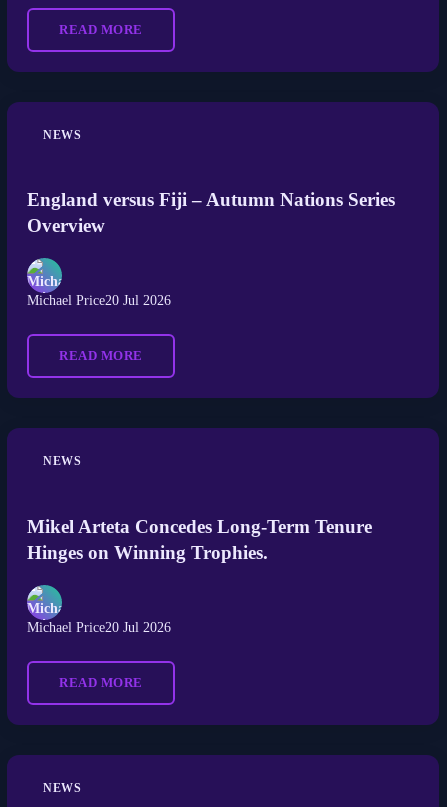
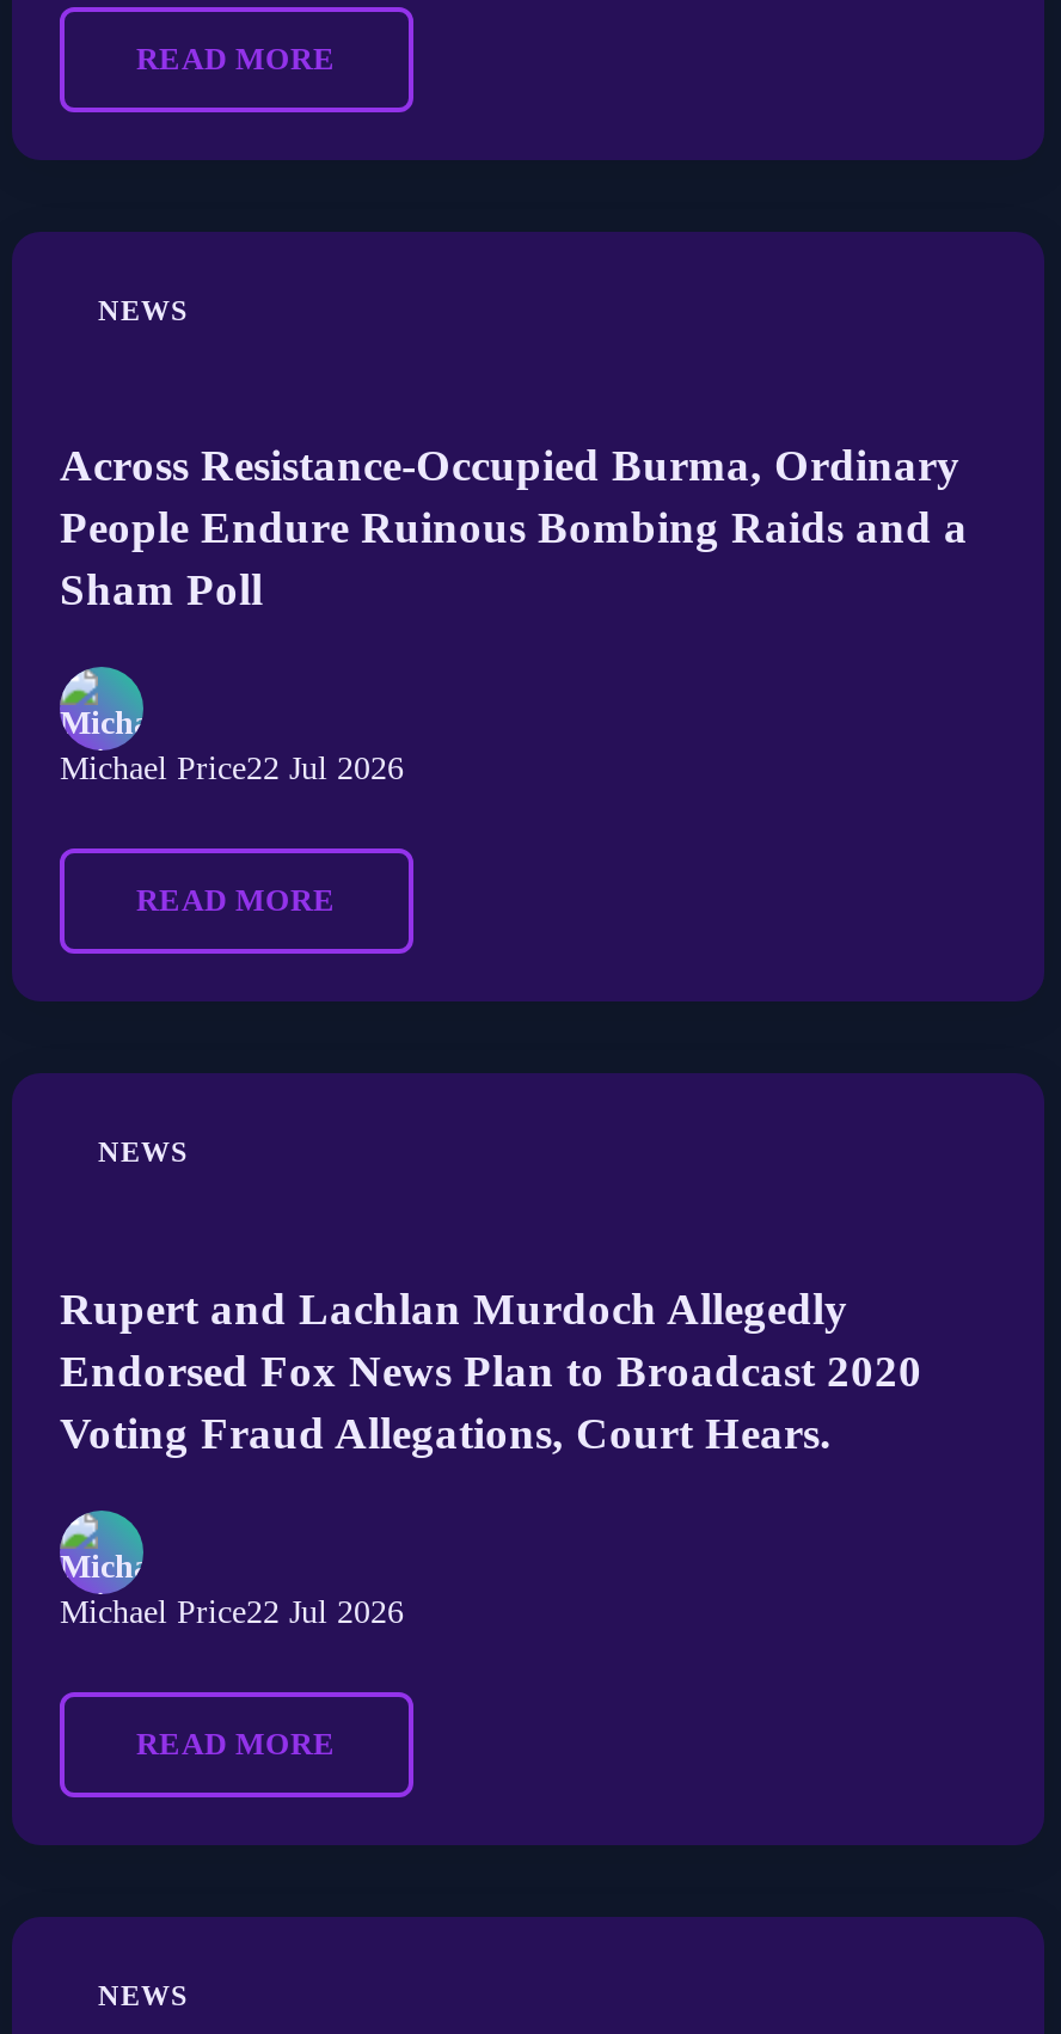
[27,189,395,236] England versus Fiji – Autumn Nations Series | Overview -> [60,441,968,615] Across Resistance-Occupied Burma, Ordinary | People Endure Ruinous Bombing Raids and a | Sham Poll
[27,293,171,308] Michael Price20 Jul 2026 -> [60,751,404,787] Michael Price22 Jul 2026
[27,516,372,563] Mikel Arteta Concedes Long-Term Tenure | Hinges on Winning Trophies. -> [60,1283,922,1458] Rupert and Lachlan Murdoch Allegedly | Endorsed Fox News Plan to Broadcast 2020 | Voting Fraud Allegations, Court Hears.
[27,620,171,635] Michael Price20 Jul 2026 -> [60,1593,404,1629] Michael Price22 Jul 2026

